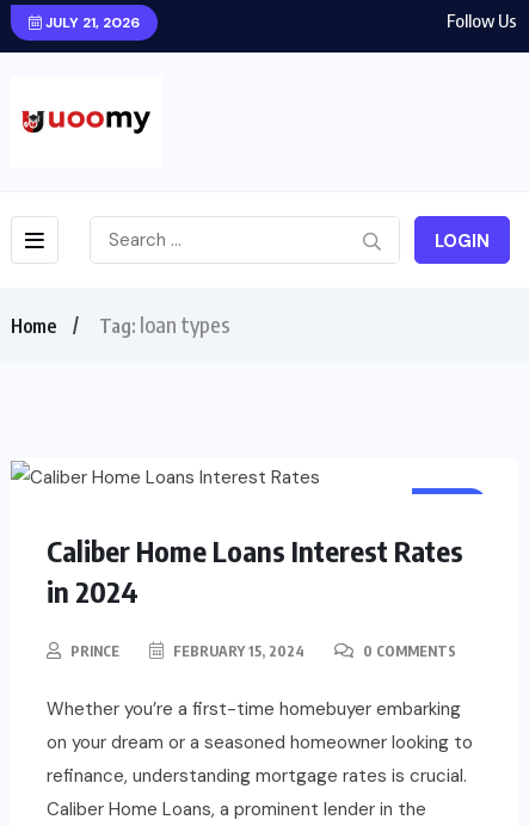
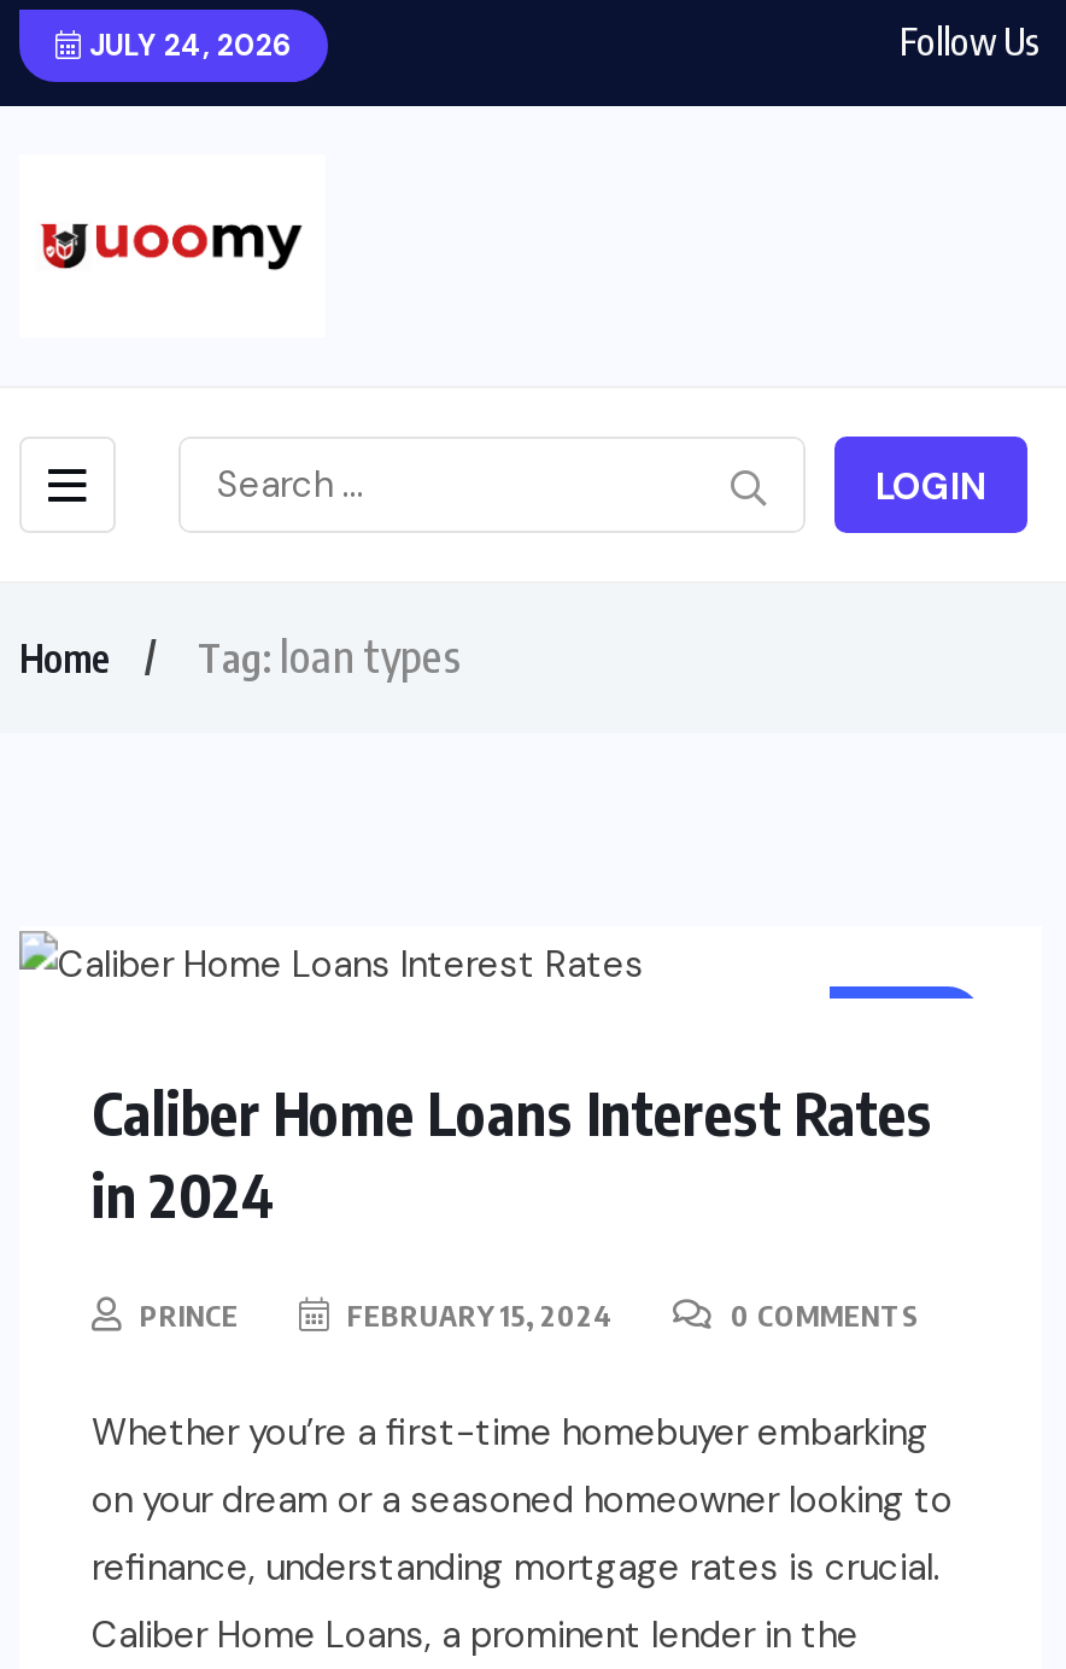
[42,13,140,32] JULY 21, 2026 -> [82,27,292,65] JULY 24, 2026

